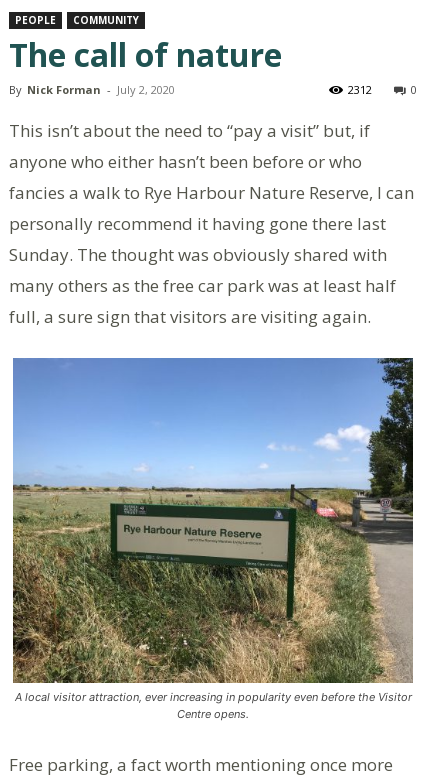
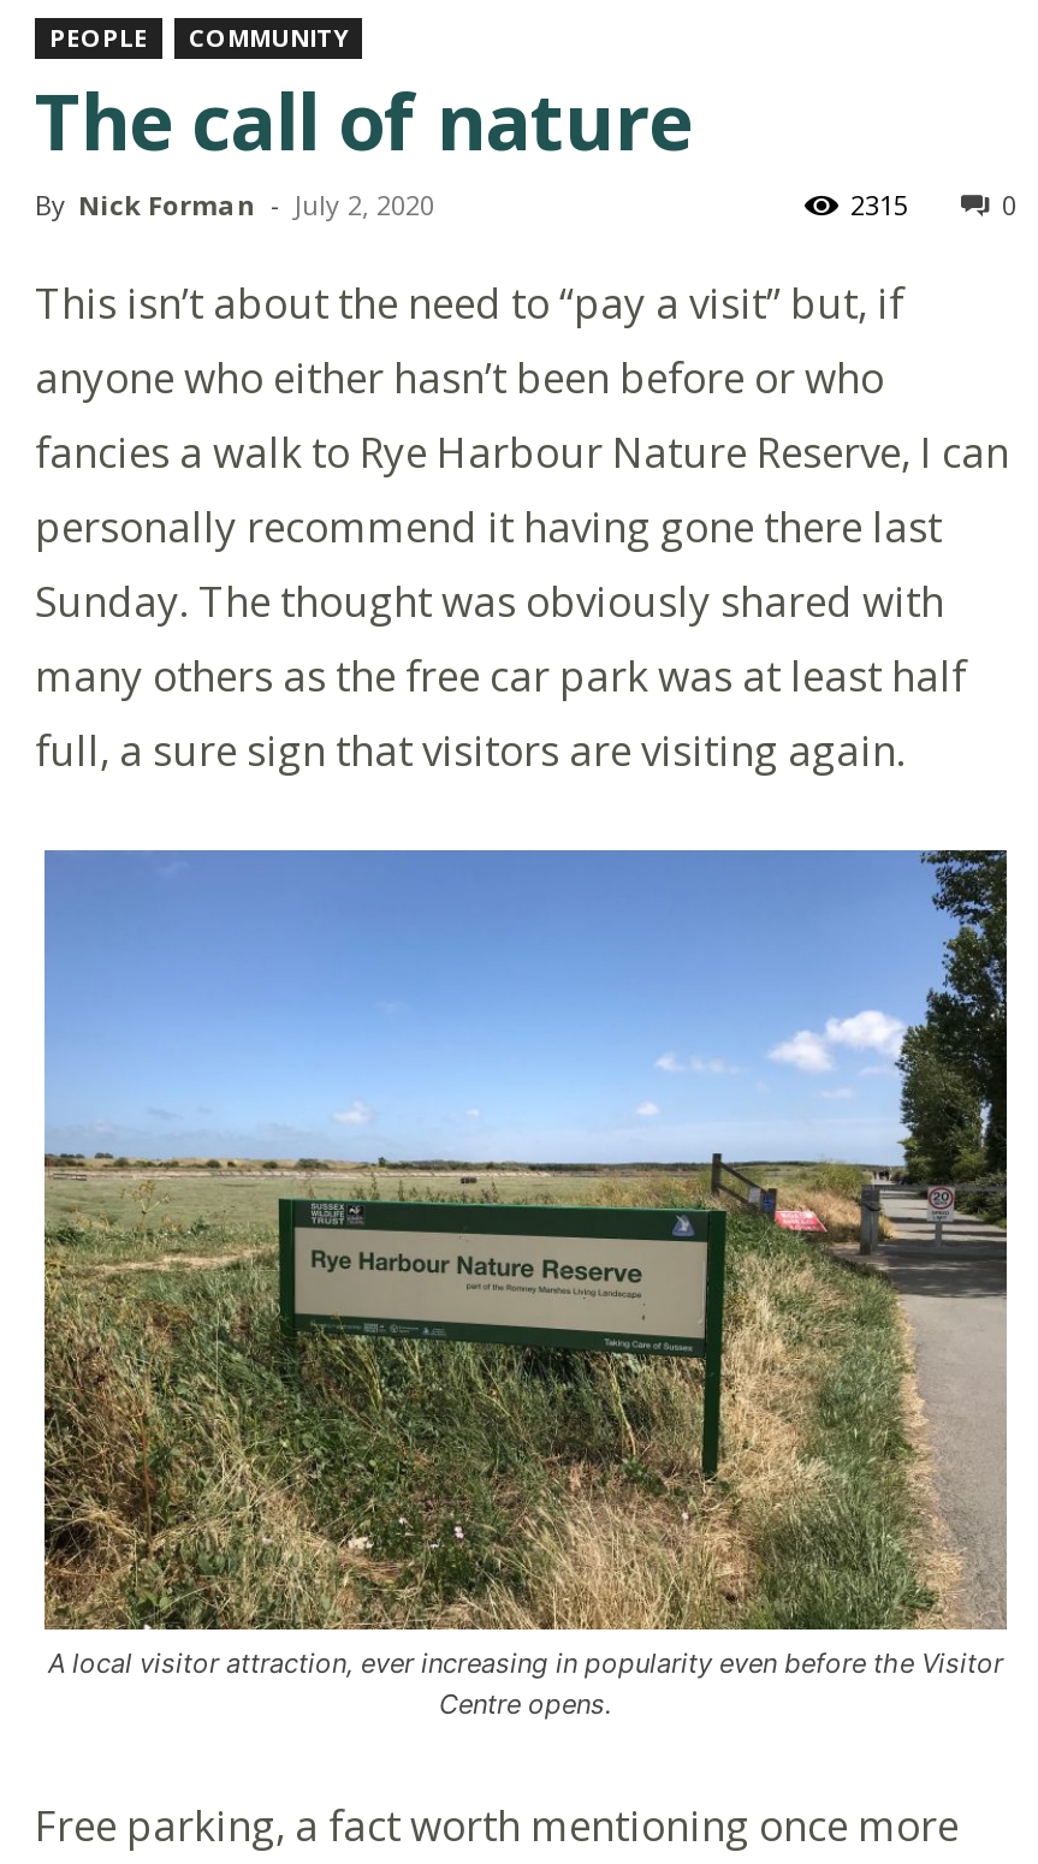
[348,82,372,97] 2312 -> [850,185,908,221] 2315

